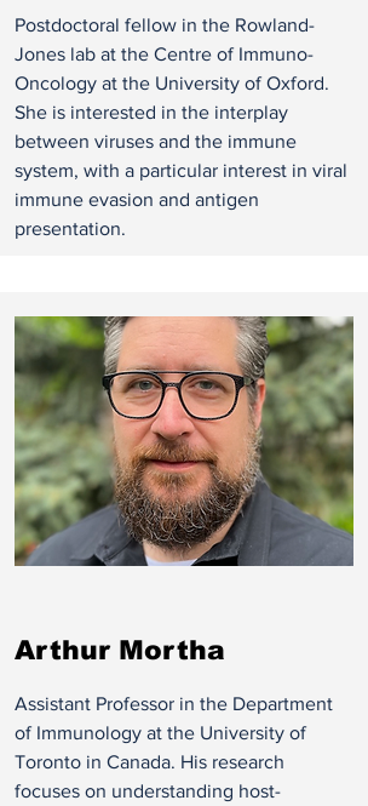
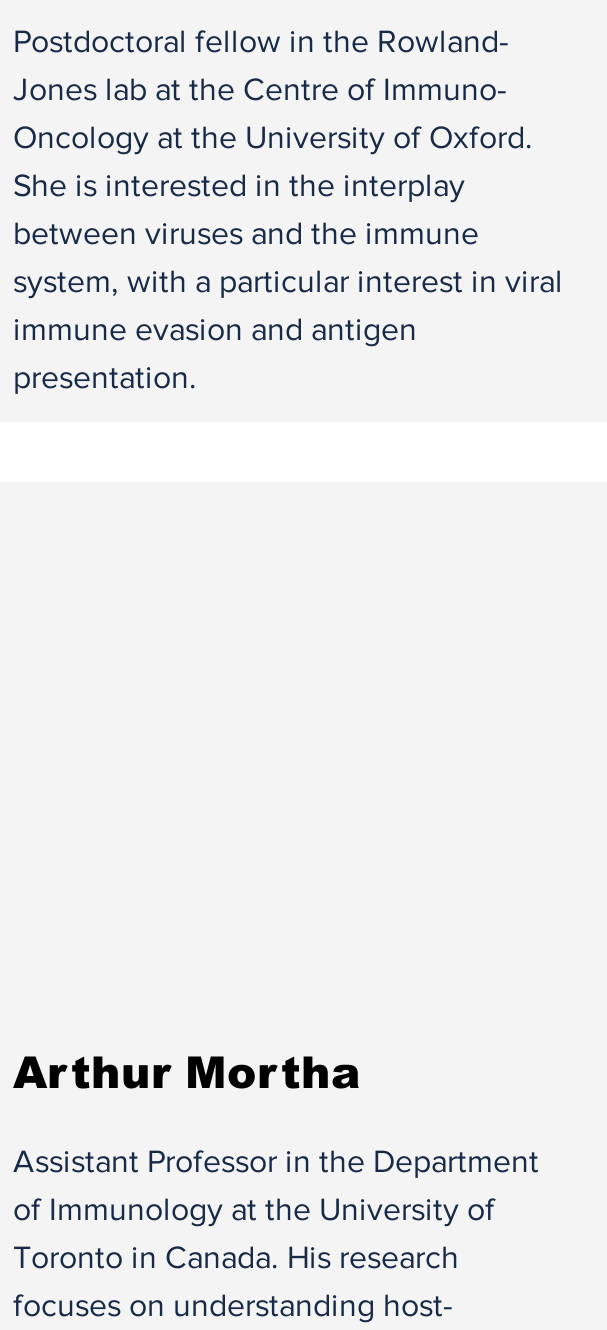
[13,315,355,567] [image] -> none

